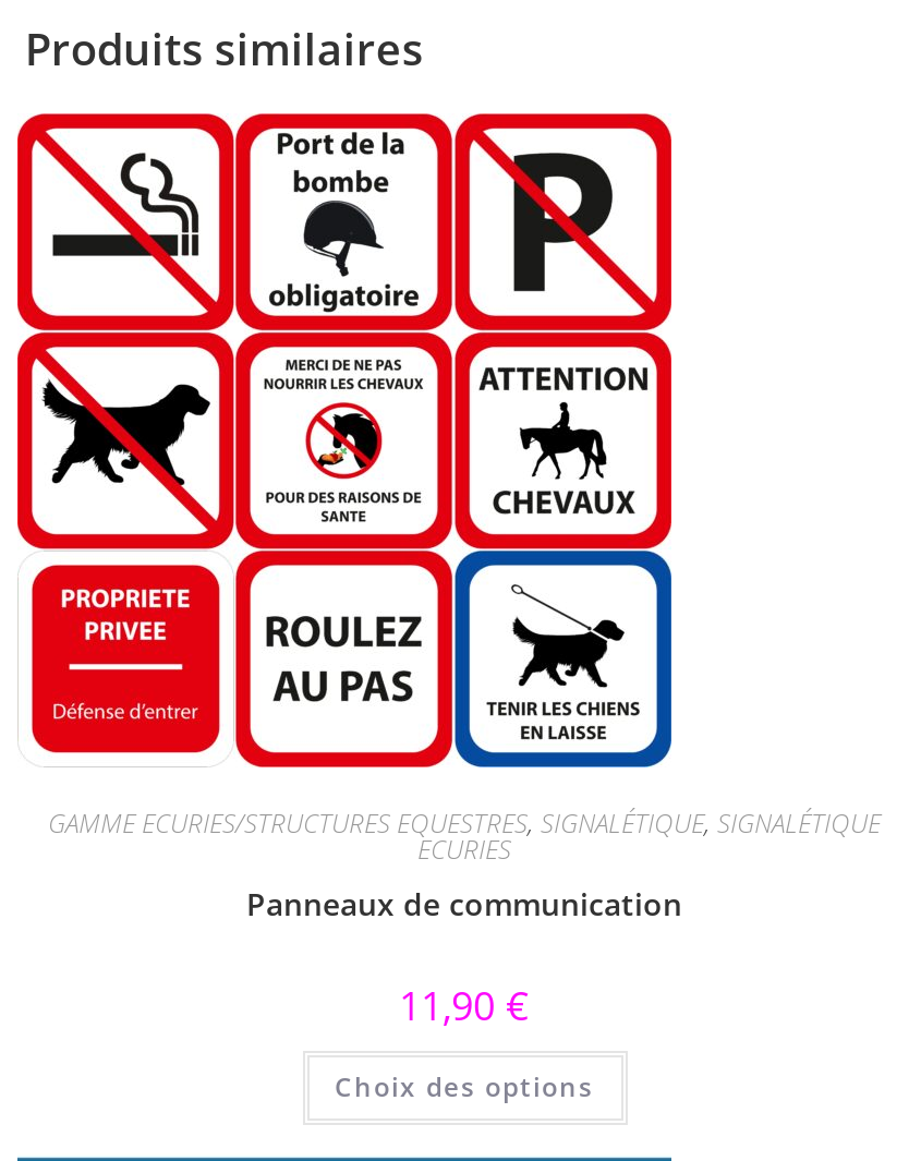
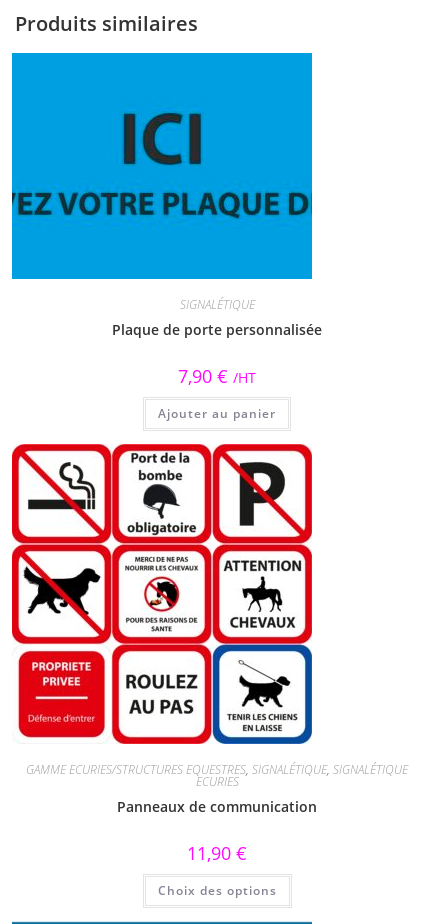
none -> [11,52,322,422] [image] | SIGNALÉTIQUE | Plaque de porte personnalisée | 7,90 € /HT | Ajouter au panier

